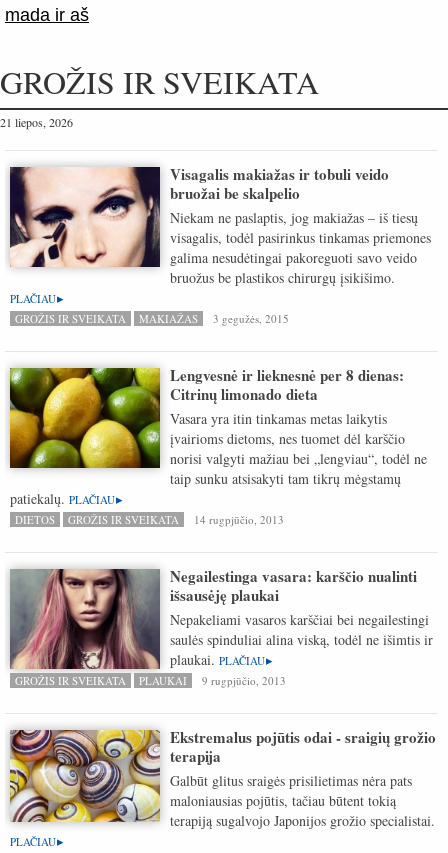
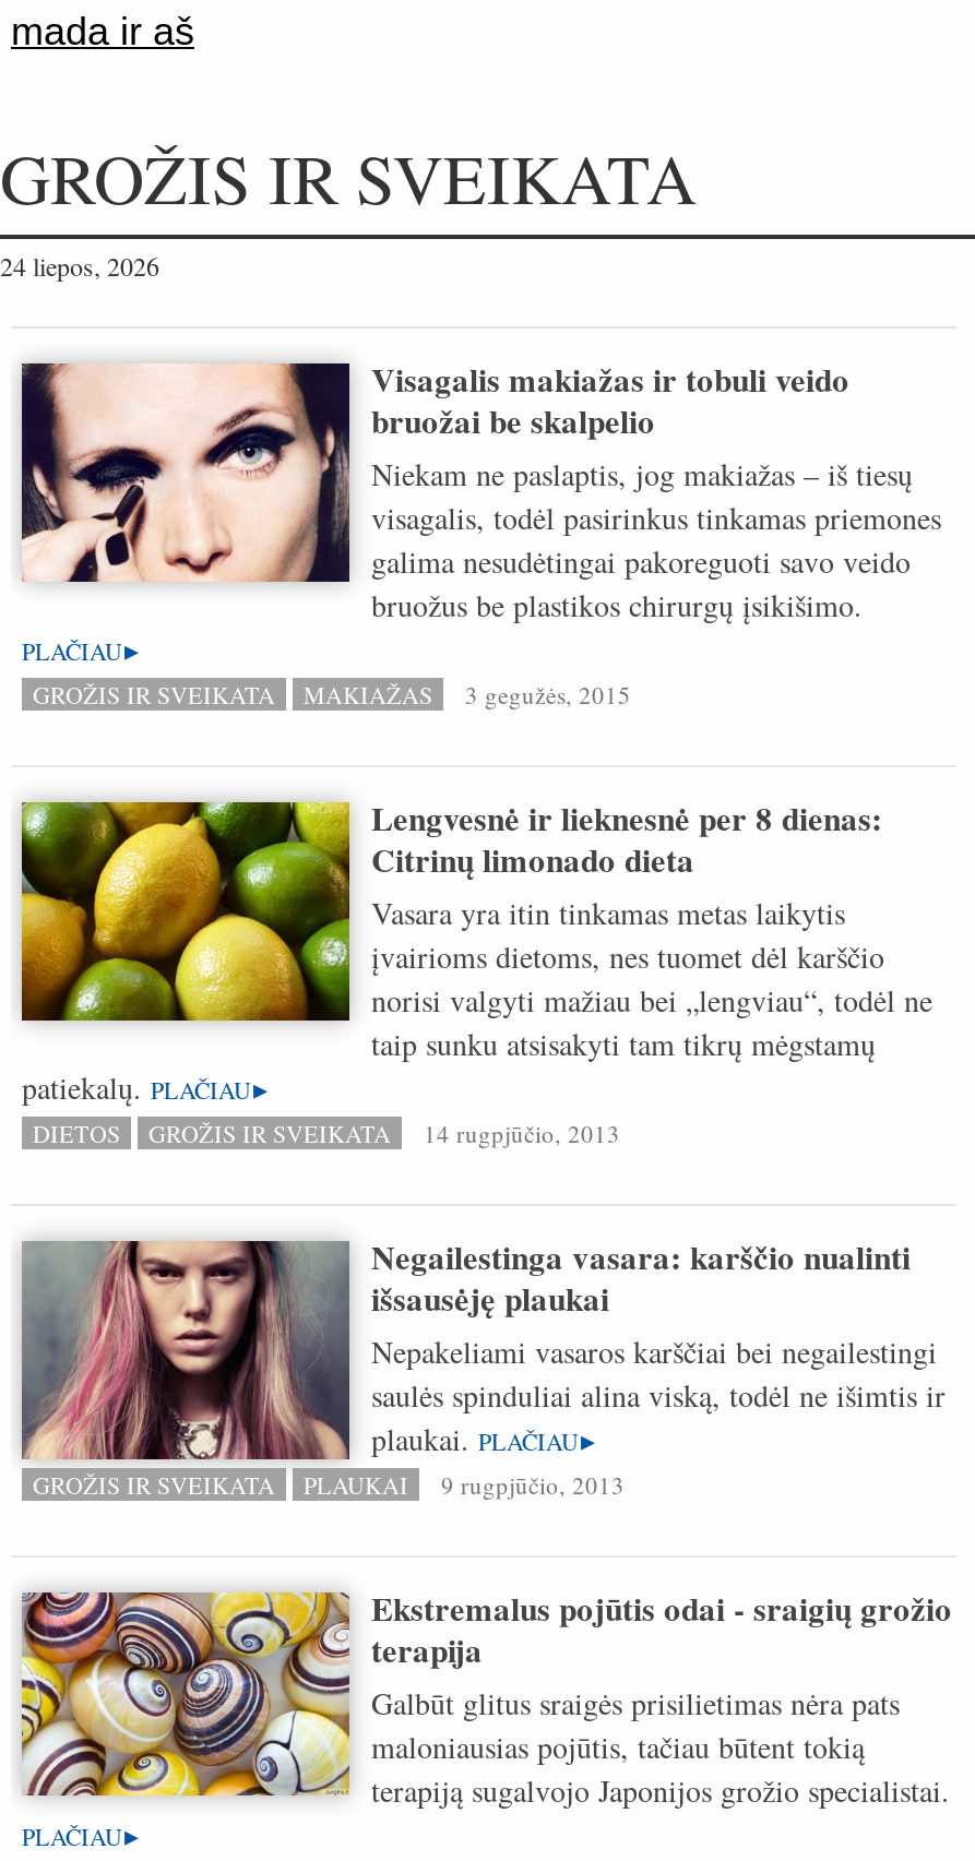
[0,114,73,130] 21 liepos, 2026 -> [0,248,159,283] 24 liepos, 2026

